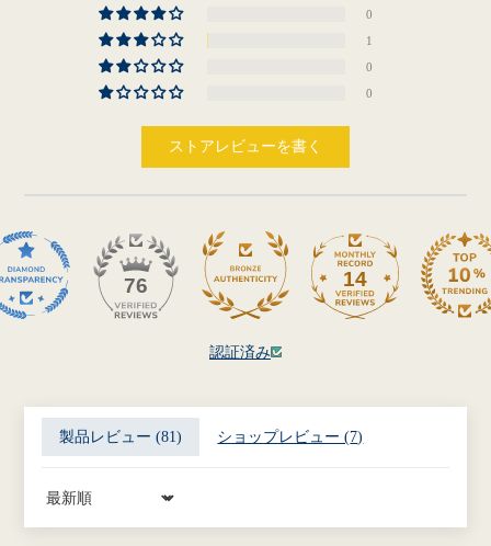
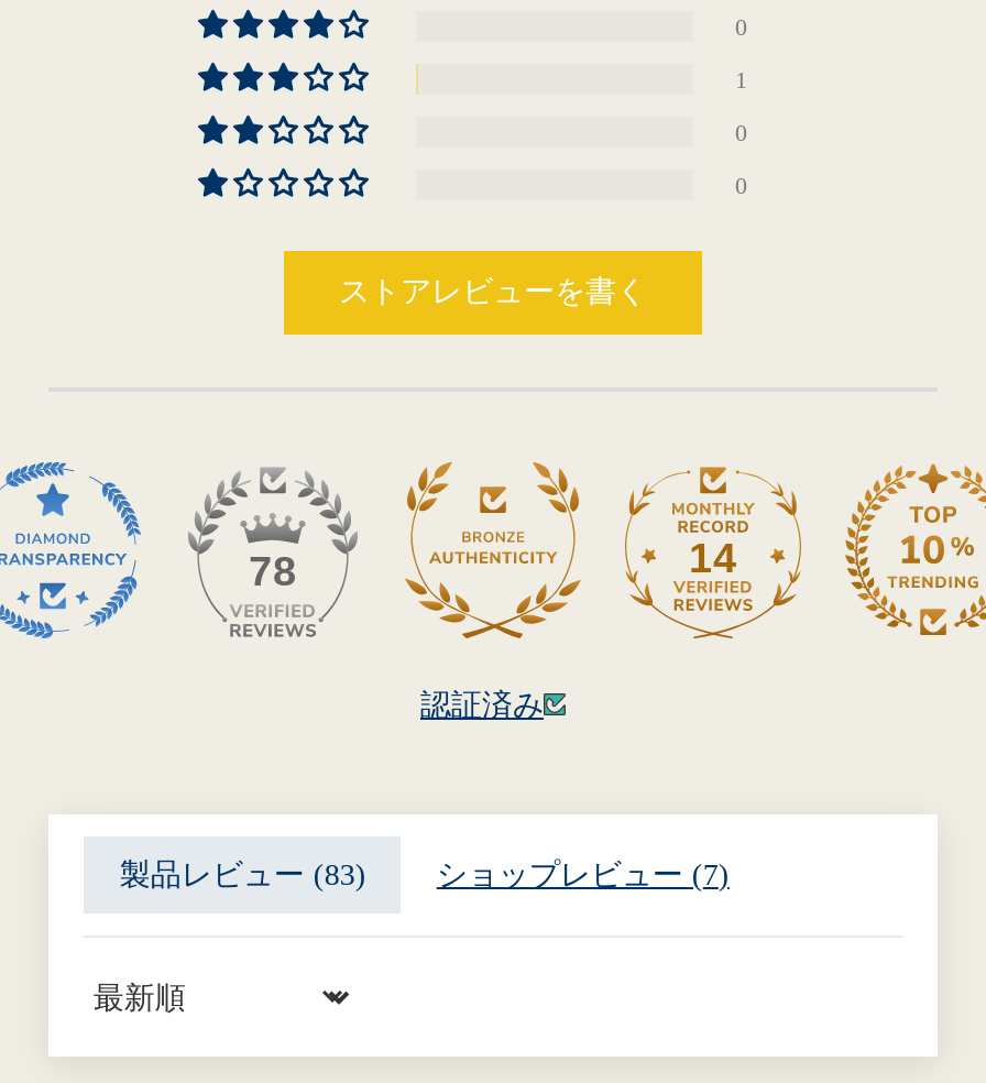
[124,274,148,297] 76 -> [249,547,297,594] 78
[60,428,182,445] 製品レビュー (81) -> [120,858,366,891] 製品レビュー (83)

